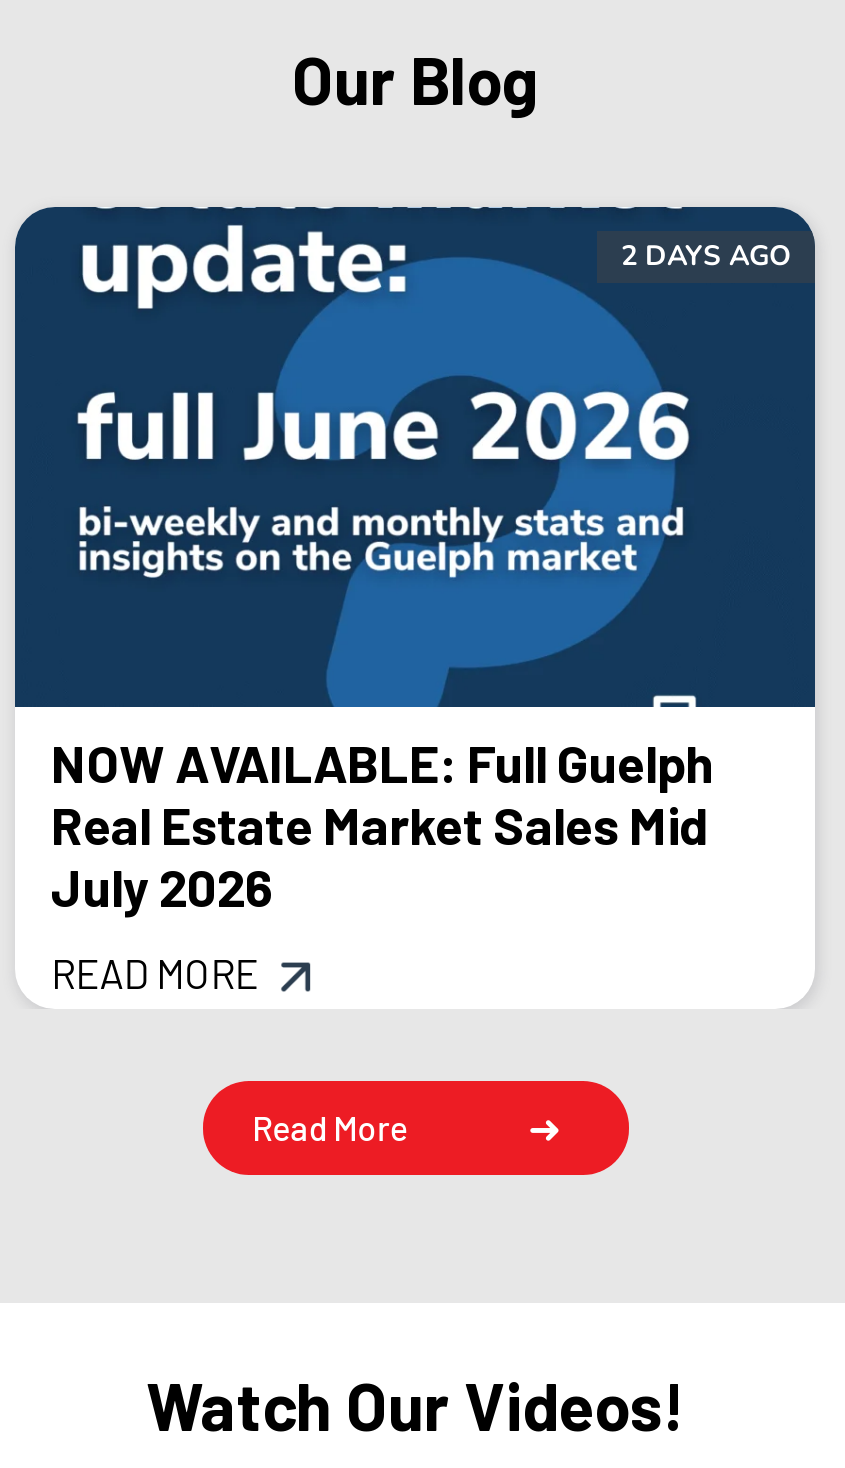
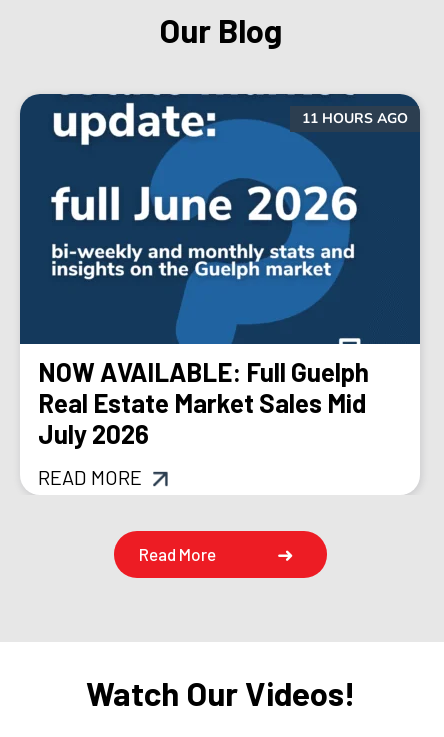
[621,237,791,275] 2 DAYS AGO -> [302,109,408,128] 11 HOURS AGO

